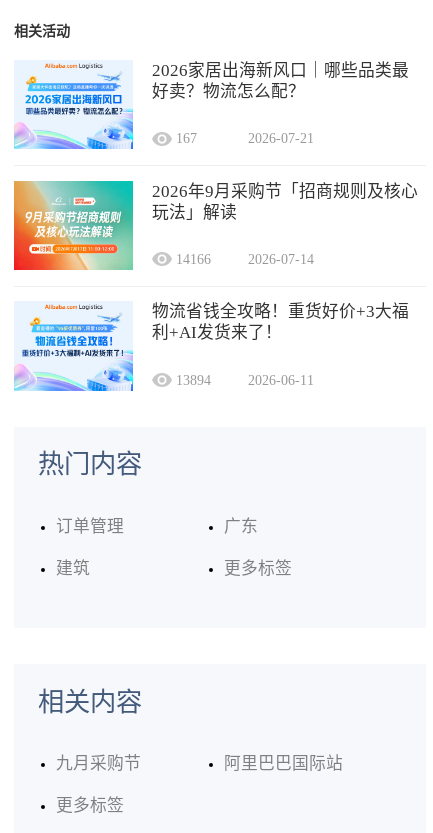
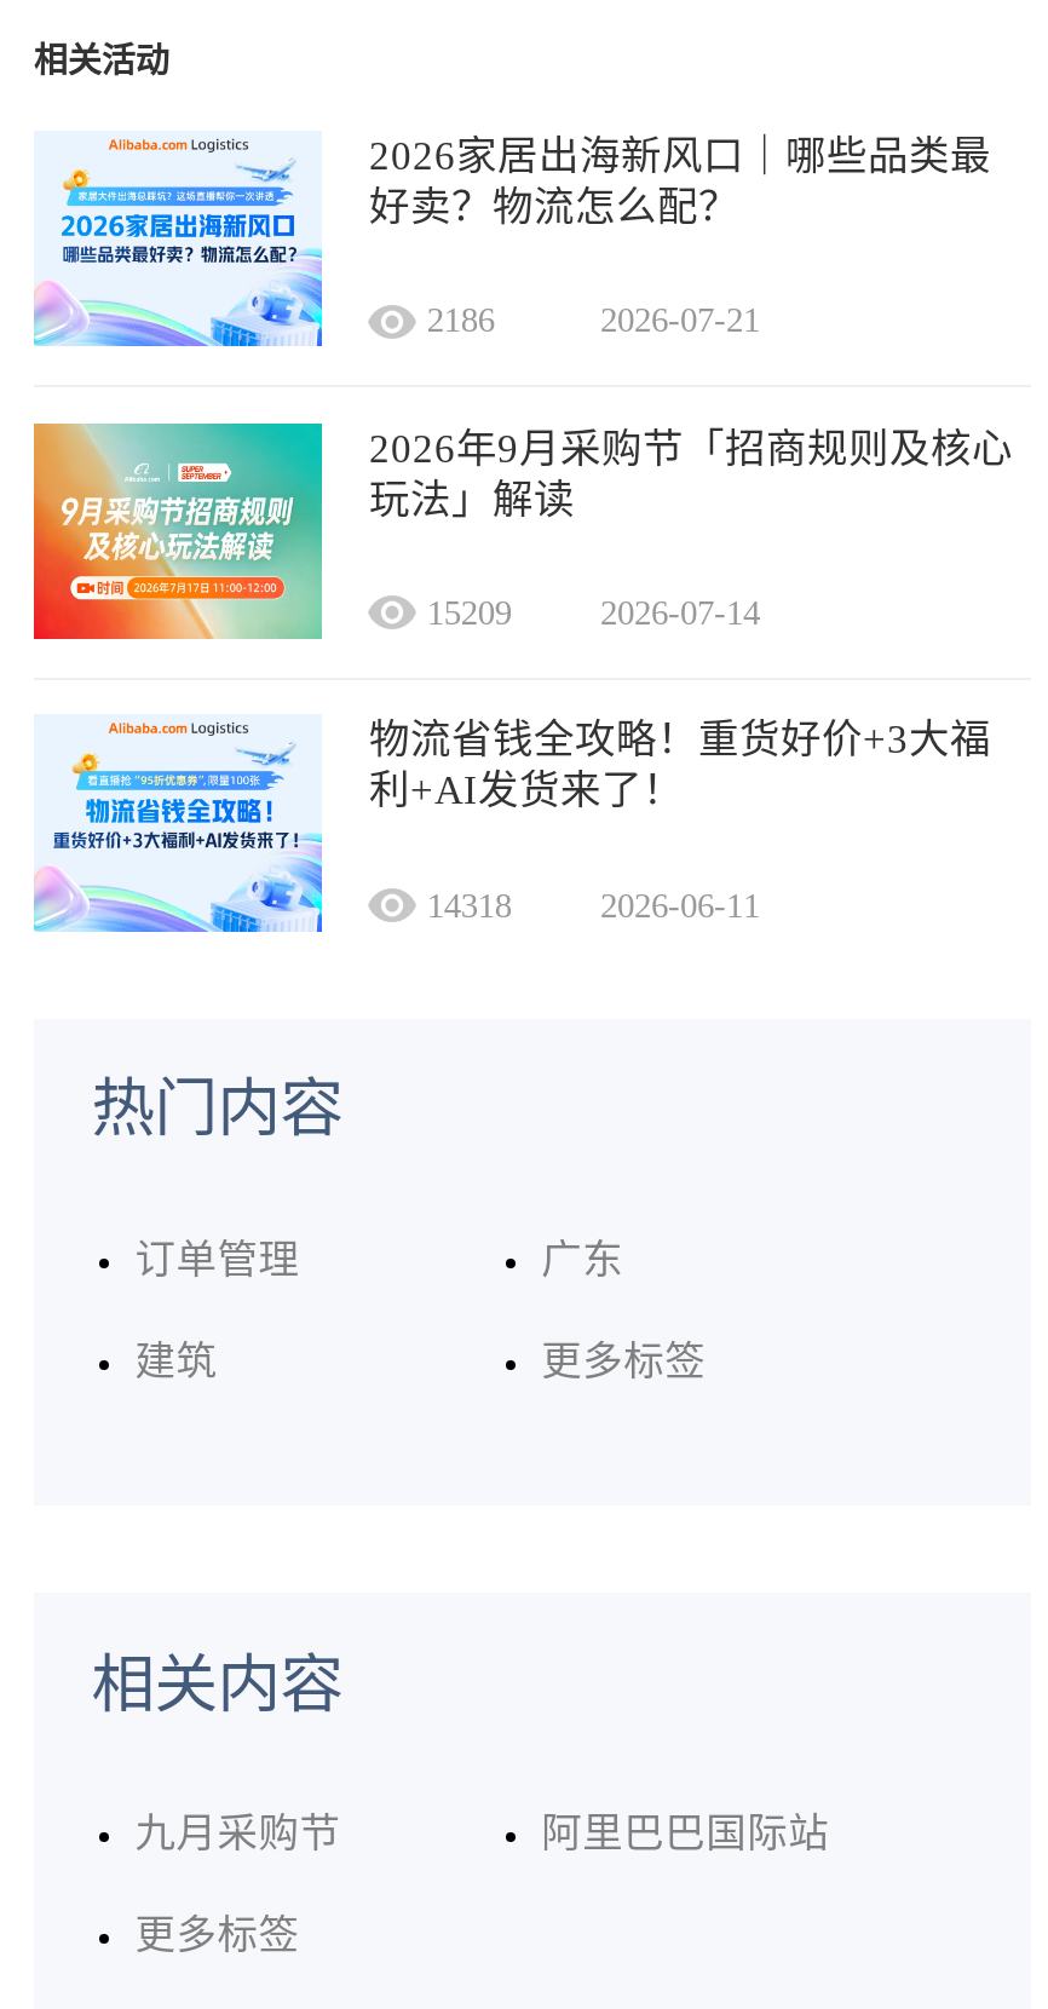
[176,130,197,146] 167 -> [427,301,494,340] 2186
[176,251,211,267] 14166 -> [427,593,511,632] 15209
[176,372,211,388] 13894 -> [427,885,511,924] 14318

